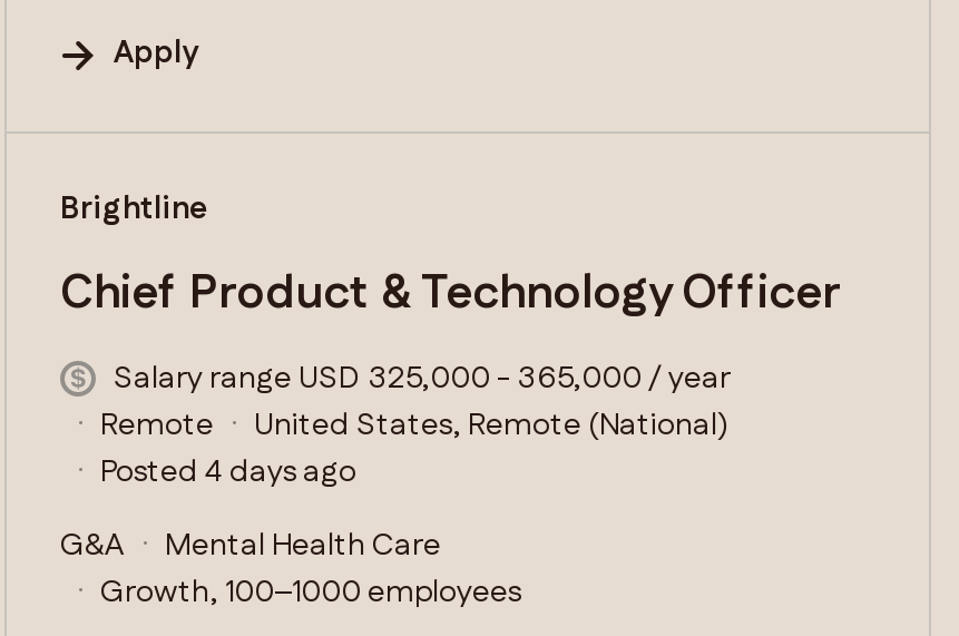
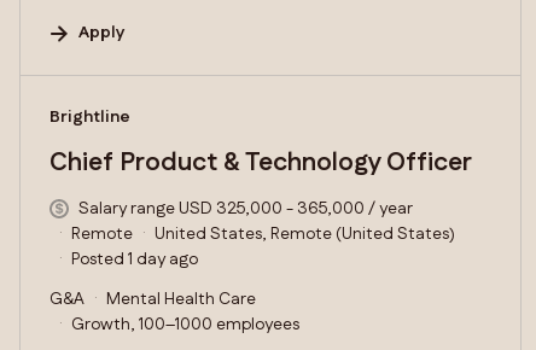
[100,403,728,495] United States, Remote (National) | Posted 4 days ago -> [71,222,455,272] United States, Remote (United States) | Posted 1 day ago

